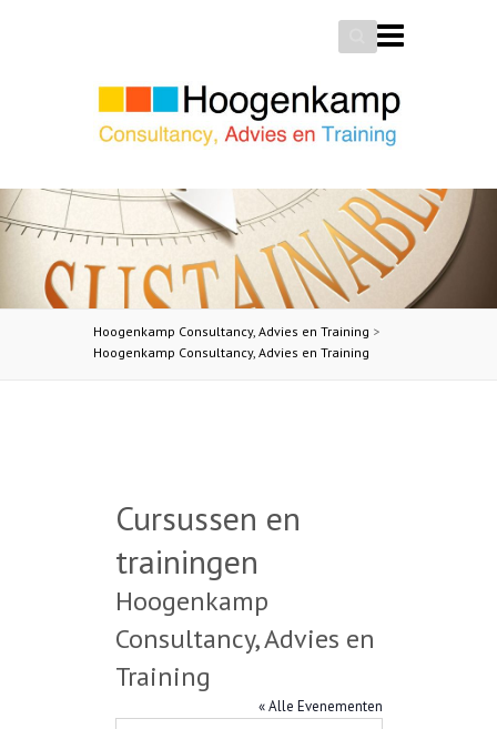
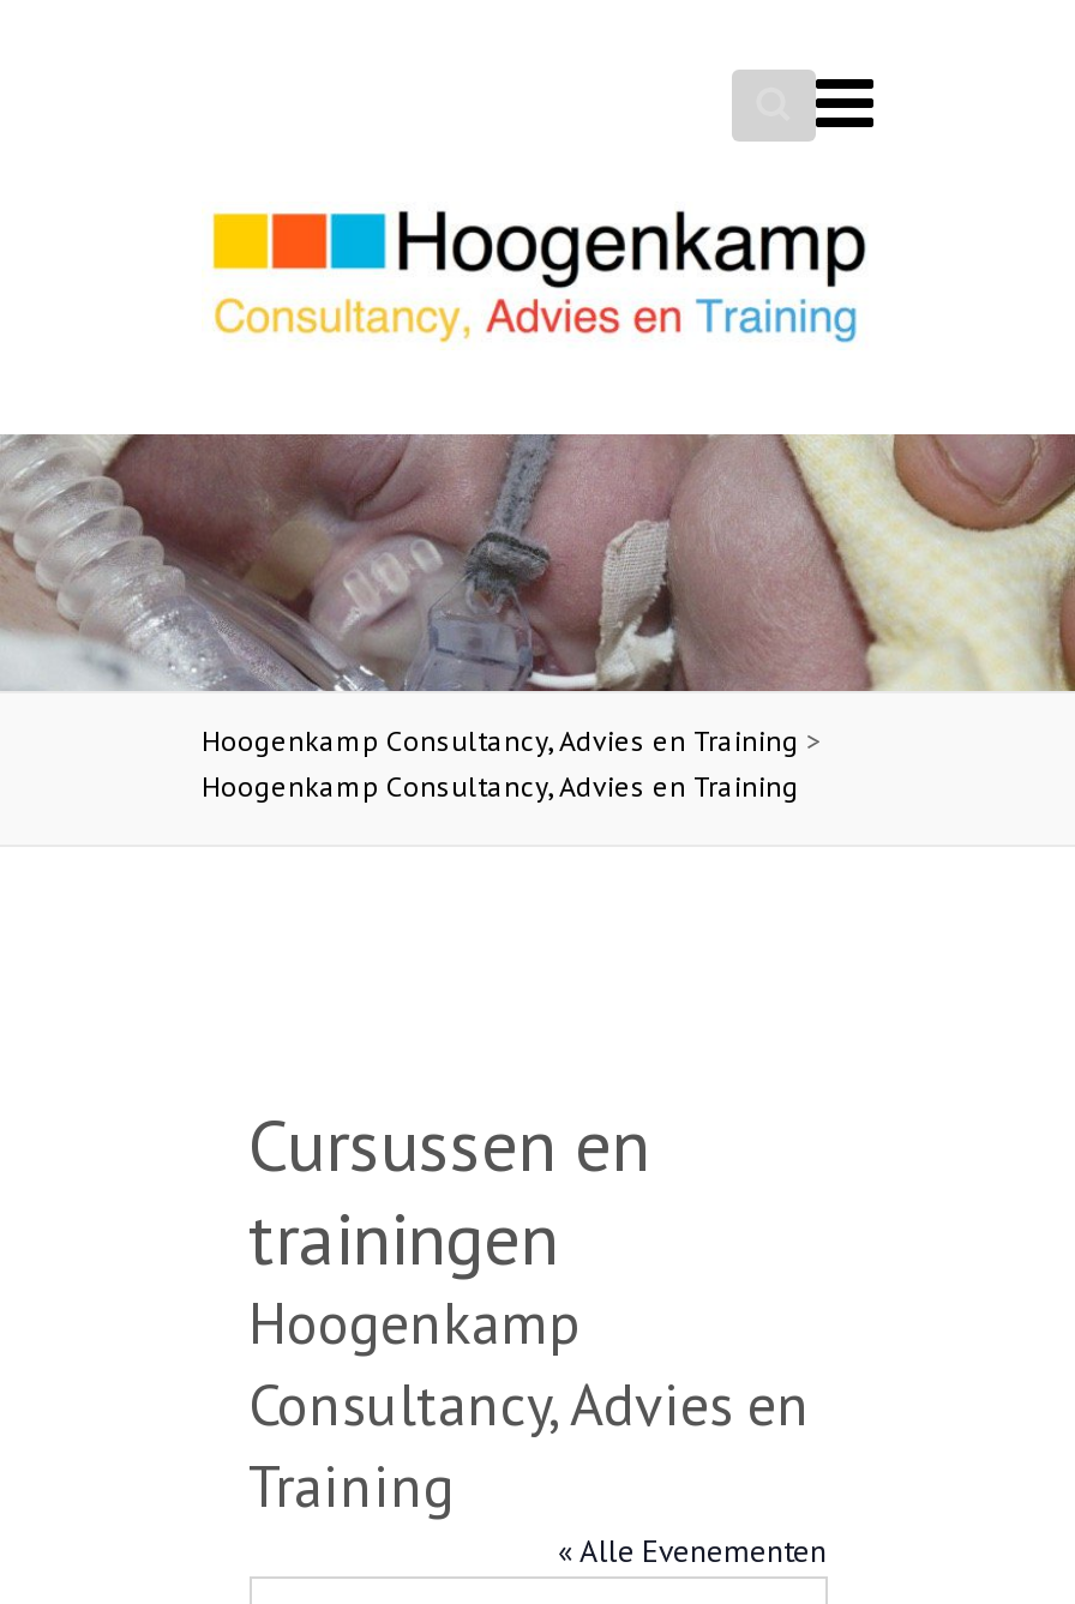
[3,188,494,310] [image] -> [7,432,1068,693] [image]

